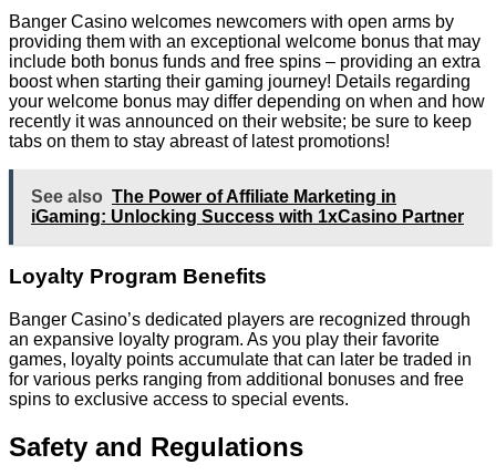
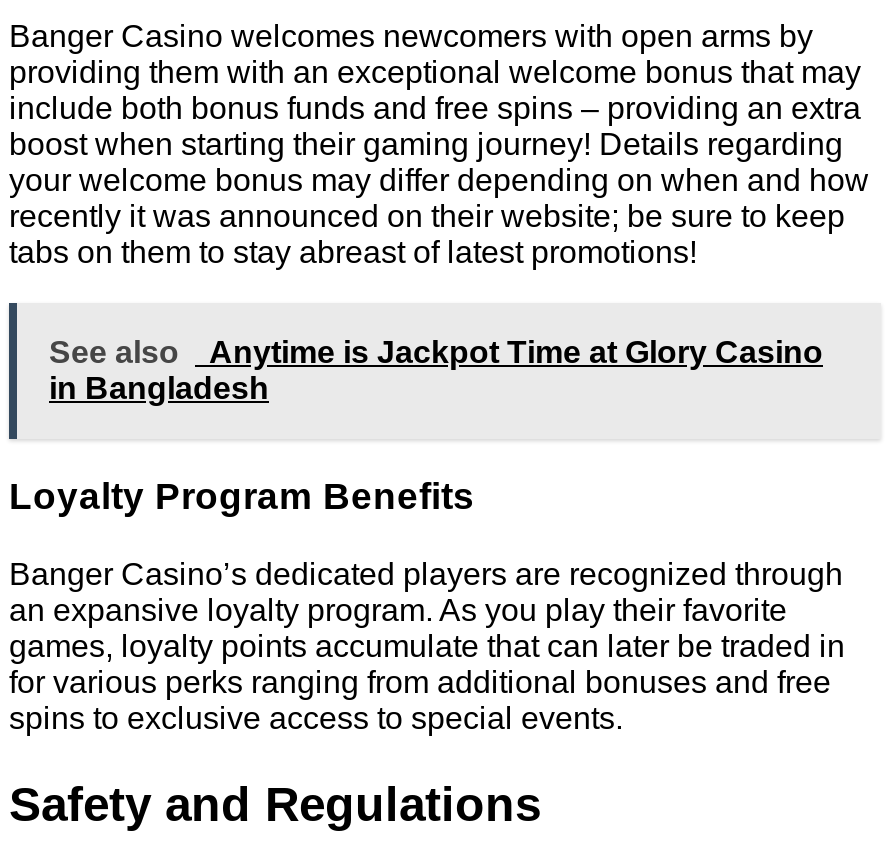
[31,187,464,225] See also The Power of Affiliate Marketing in | iGaming: Unlocking Success with 1xCasino Partner -> [49,334,823,404] See also Anytime is Jackpot Time at Glory Casino | in Bangladesh

